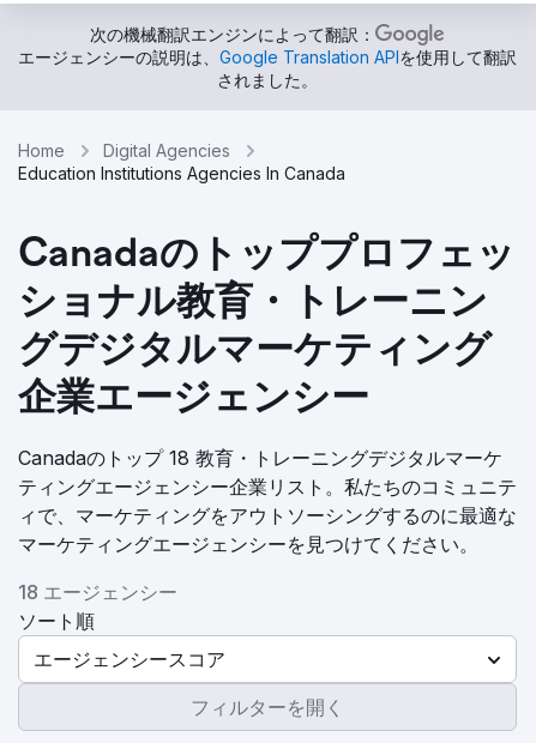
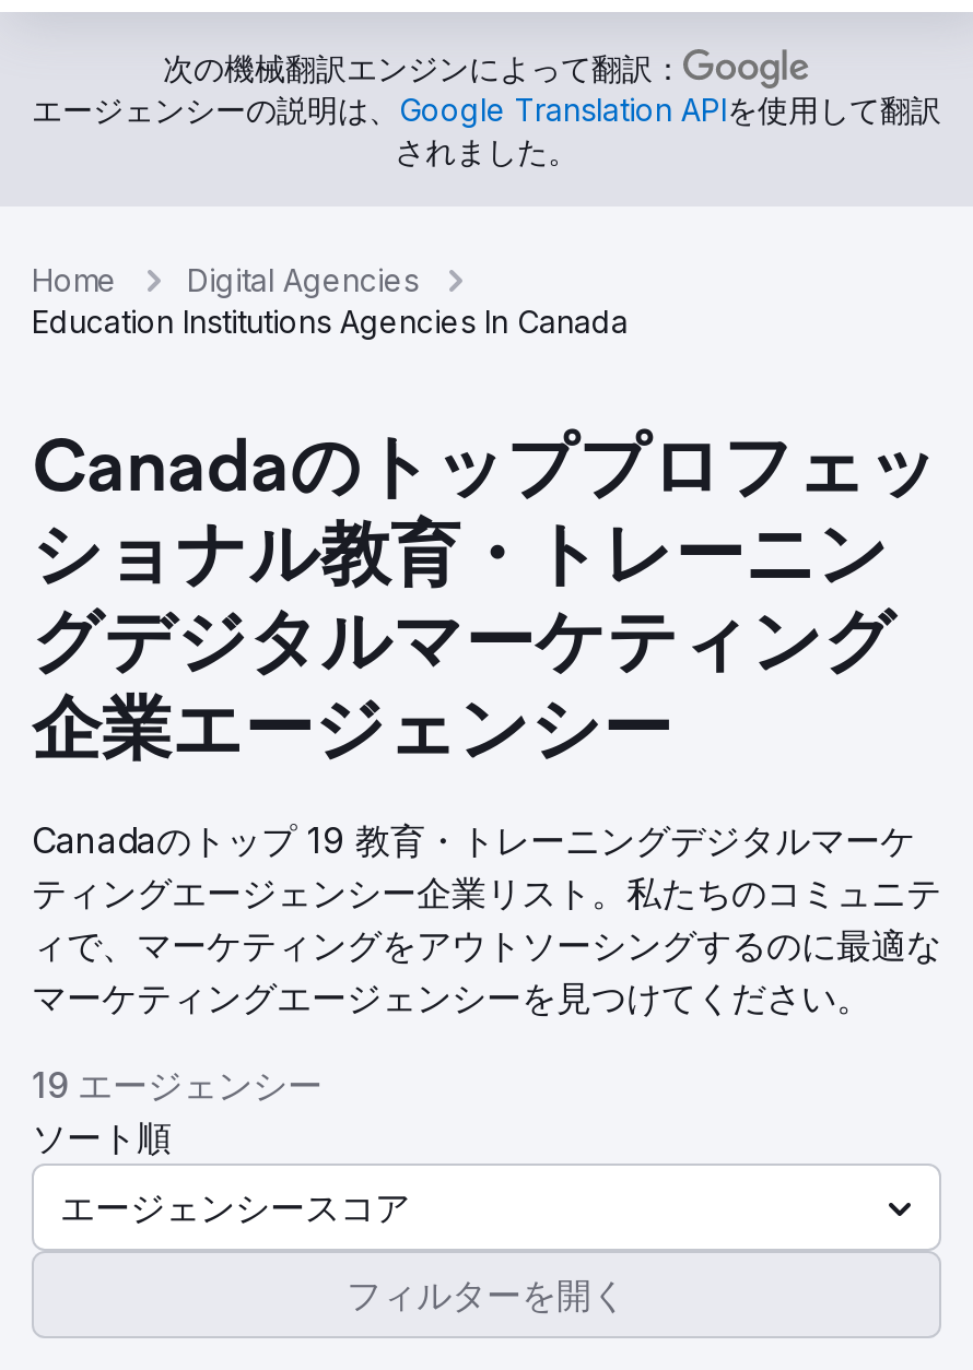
[18,446,502,470] Canadaのトップ 18 教育・トレーニングデジタルマーケ -> [32,818,915,862] Canadaのトップ 19 教育・トレーニングデジタルマーケ
[18,580,177,604] 18 エージェンシー -> [32,1063,323,1107] 19 エージェンシー

